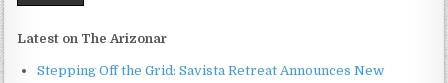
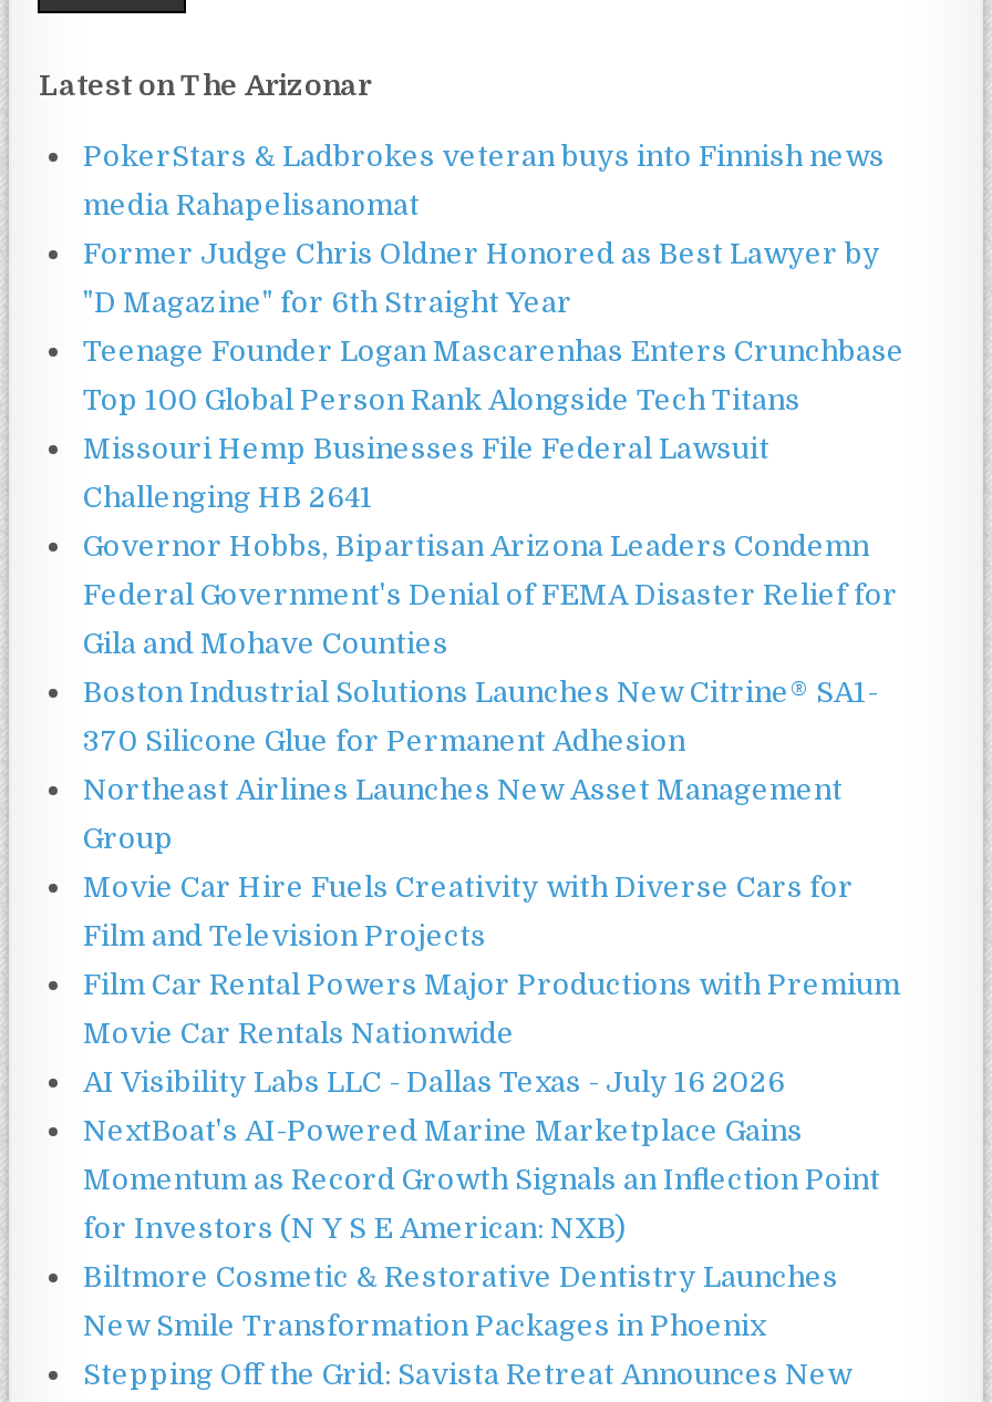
none -> [83,139,905,1342] PokerStars & Ladbrokes veteran buys into Finnish news | media Rahapelisanomat | Former Judge Chris Oldner Honored as Best Lawyer by | "D Magazine" for 6th Straight Year | Teenage Founder Logan Mascarenhas Enters Crunchbase | Top 100 Global Person Rank Alongside Tech Titans | Missouri Hemp Businesses File Federal Lawsuit | Challenging HB 2641 | Governor Hobbs, Bipartisan Arizona Leaders Condemn | Federal Government's Denial of FEMA Disaster Relief for | Gila and Mohave Counties | Boston Industrial Solutions Launches New Citrine® SA1- | 370 Silicone Glue for Permanent Adhesion | Northeast Airlines Launches New Asset Management | Group | Movie Car Hire Fuels Creativity with Diverse Cars for | Film and Television Projects | Film Car Rental Powers Major Productions with Premium | Movie Car Rentals Nationwide | AI Visibility Labs LLC - Dallas Texas - July 16 2026 | NextBoat's AI-Powered Marine Marketplace Gains | Momentum as Record Growth Signals an Inflection Point | for Investors (N Y S E American: NXB) | Biltmore Cosmetic & Restorative Dentistry Launches | New Smile Transformation Packages in Phoenix

